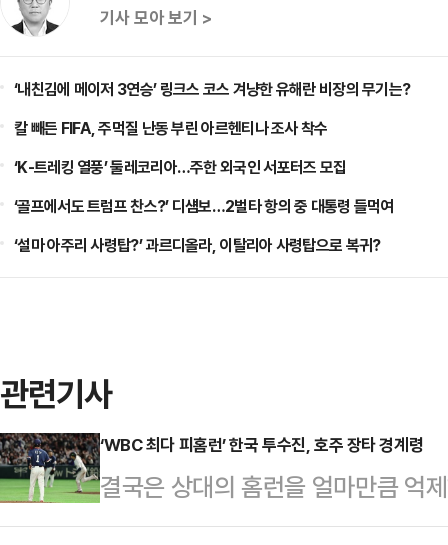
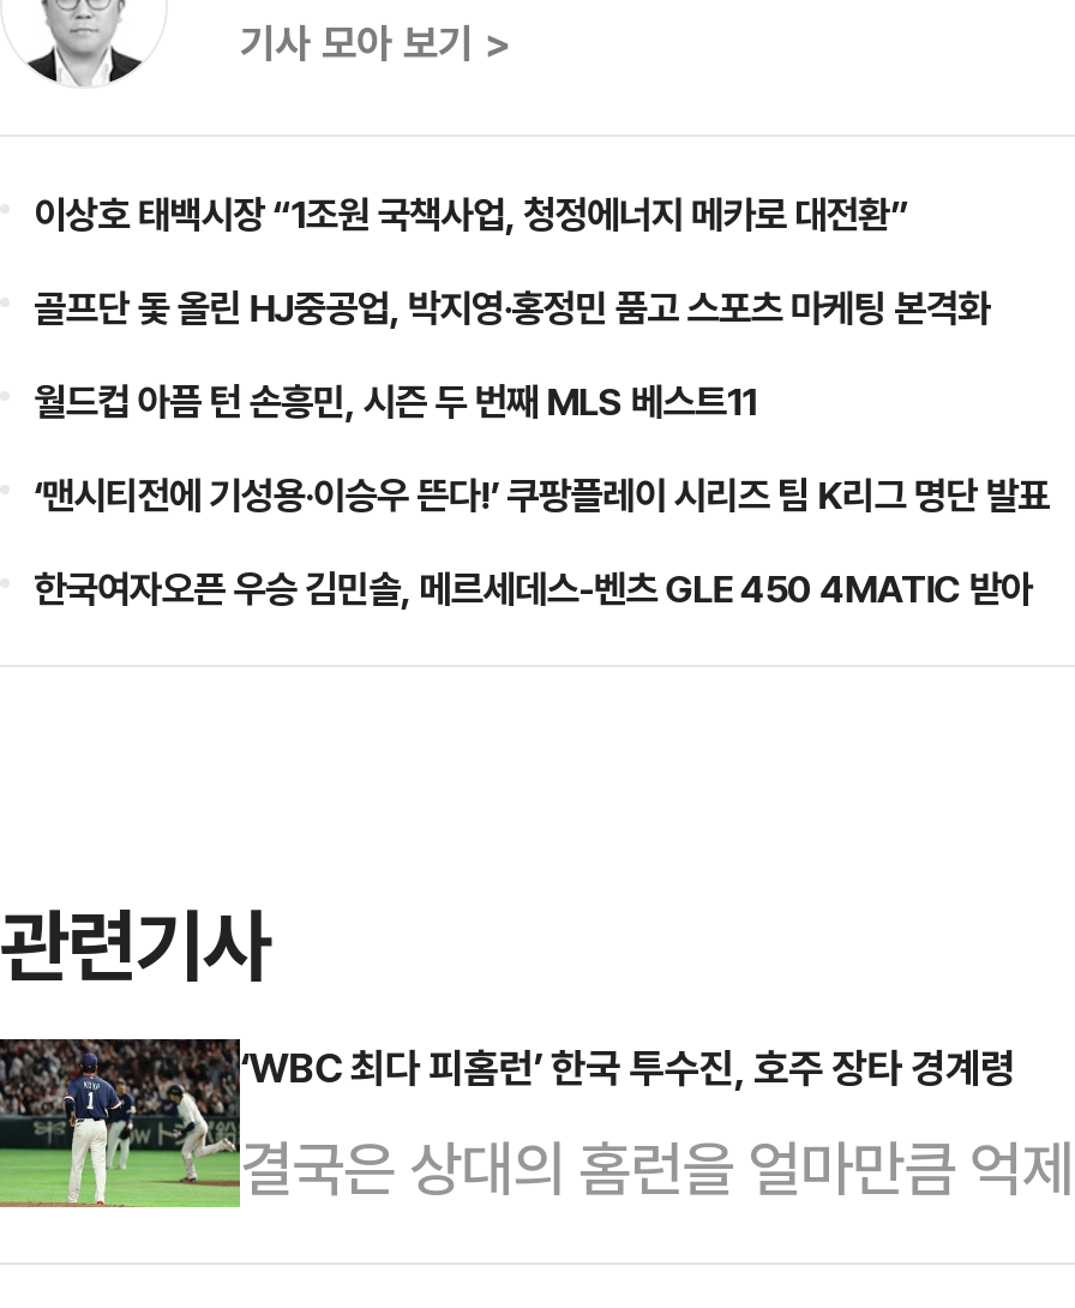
[14,78,410,100] ‘내친김에 메이저 3연승’ 링크스 코스 겨냥한 유해란 비장의 무기는? -> [34,187,908,240] 이상호 태백시장 “1조원 국책사업, 청정에너지 메카로 대전환”
[14,117,328,139] 칼 빼든 FIFA, 주먹질 난동 부린 아르헨티나 조사 착수 -> [34,281,990,334] 골프단 돛 올린 HJ중공업, 박지영·홍정민 품고 스포츠 마케팅 본격화
[14,156,346,178] ‘K-트레킹 열풍’ 둘레코리아…주한 외국인 서포터즈 모집 -> [34,374,757,427] 월드컵 아픔 턴 손흥민, 시즌 두 번째 MLS 베스트11
[14,195,394,217] ‘골프에서도 트럼프 찬스?’ 디섐보…2벌타 항의 중 대통령 들먹여 -> [34,468,1049,521] ‘맨시티전에 기성용·이승우 뜬다!’ 쿠팡플레이 시리즈 팀 K리그 명단 발표
[14,234,380,256] ‘설마 아주리 사령탑?’ 과르디올라, 이탈리아 사령탑으로 복귀? -> [34,562,1033,614] 한국여자오픈 우승 김민솔, 메르세데스-벤츠 GLE 450 4MATIC 받아

